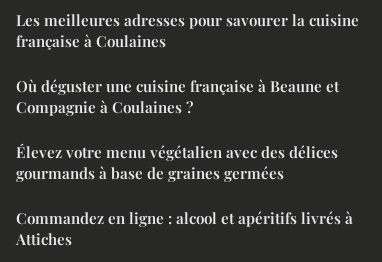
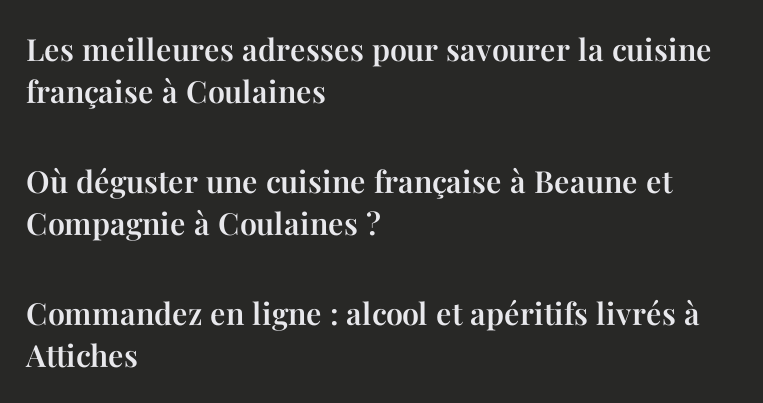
[16,142,338,183] Élevez votre menu végétalien avec des délices | gourmands à base de graines germées -> none

